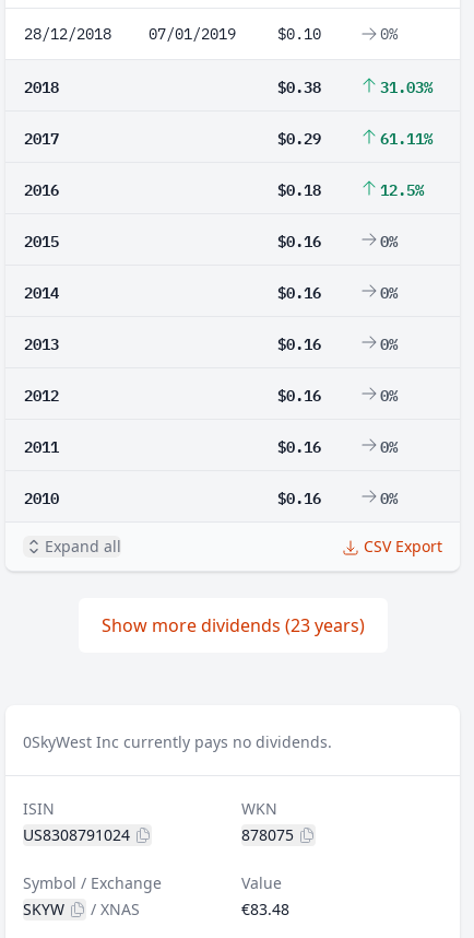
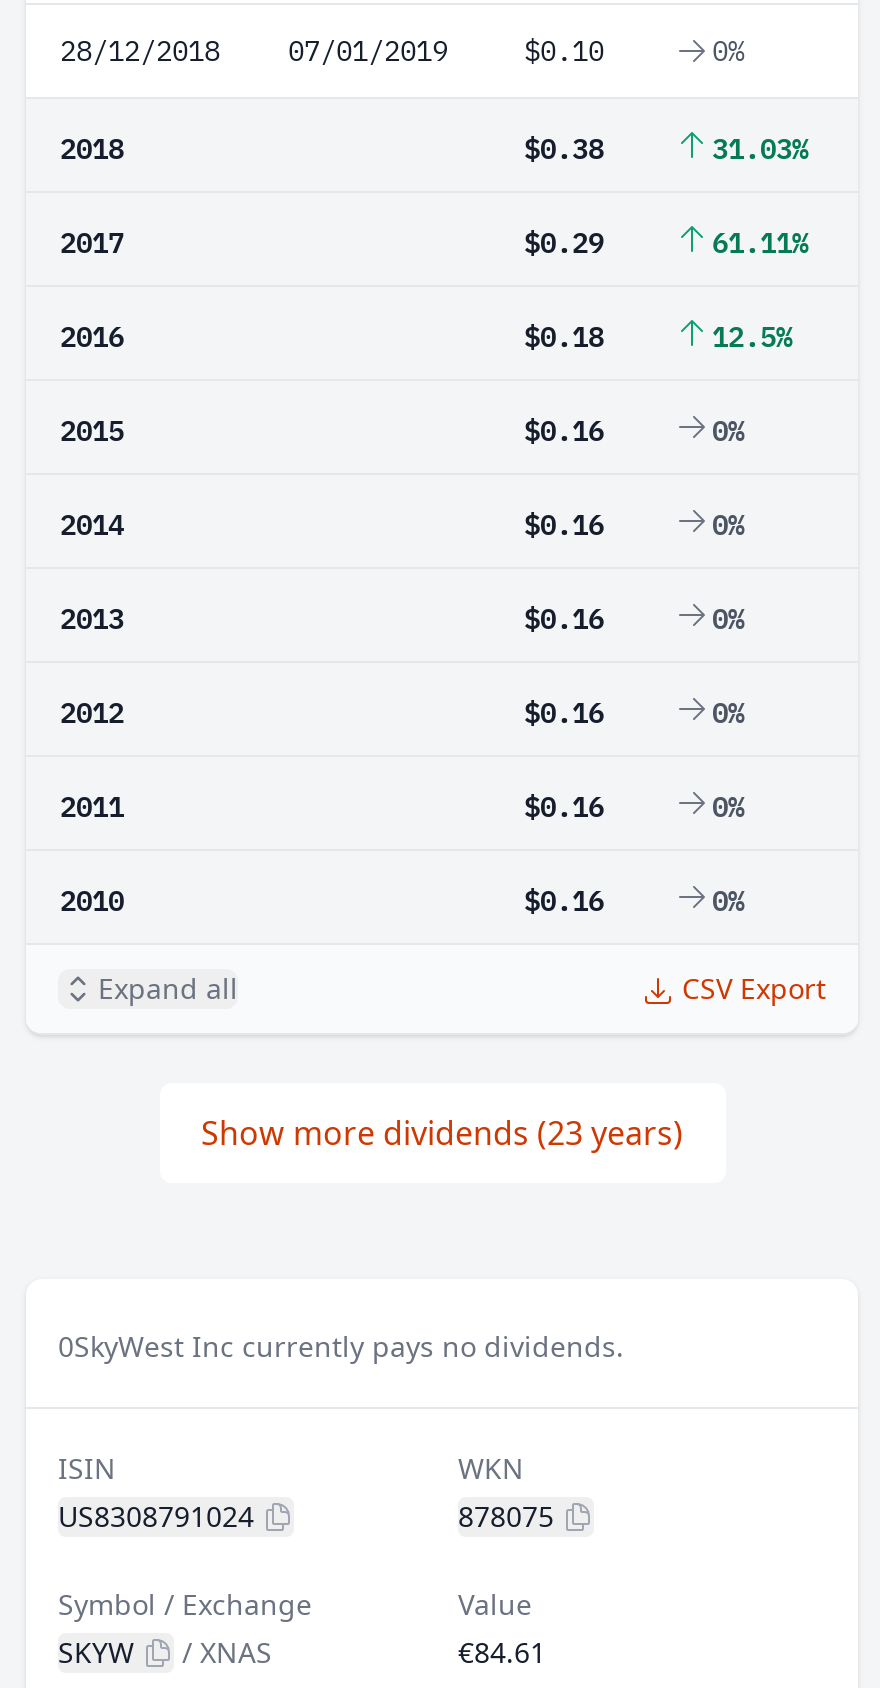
[241,899,289,919] €83.48 -> [458,1633,546,1671] €84.61

